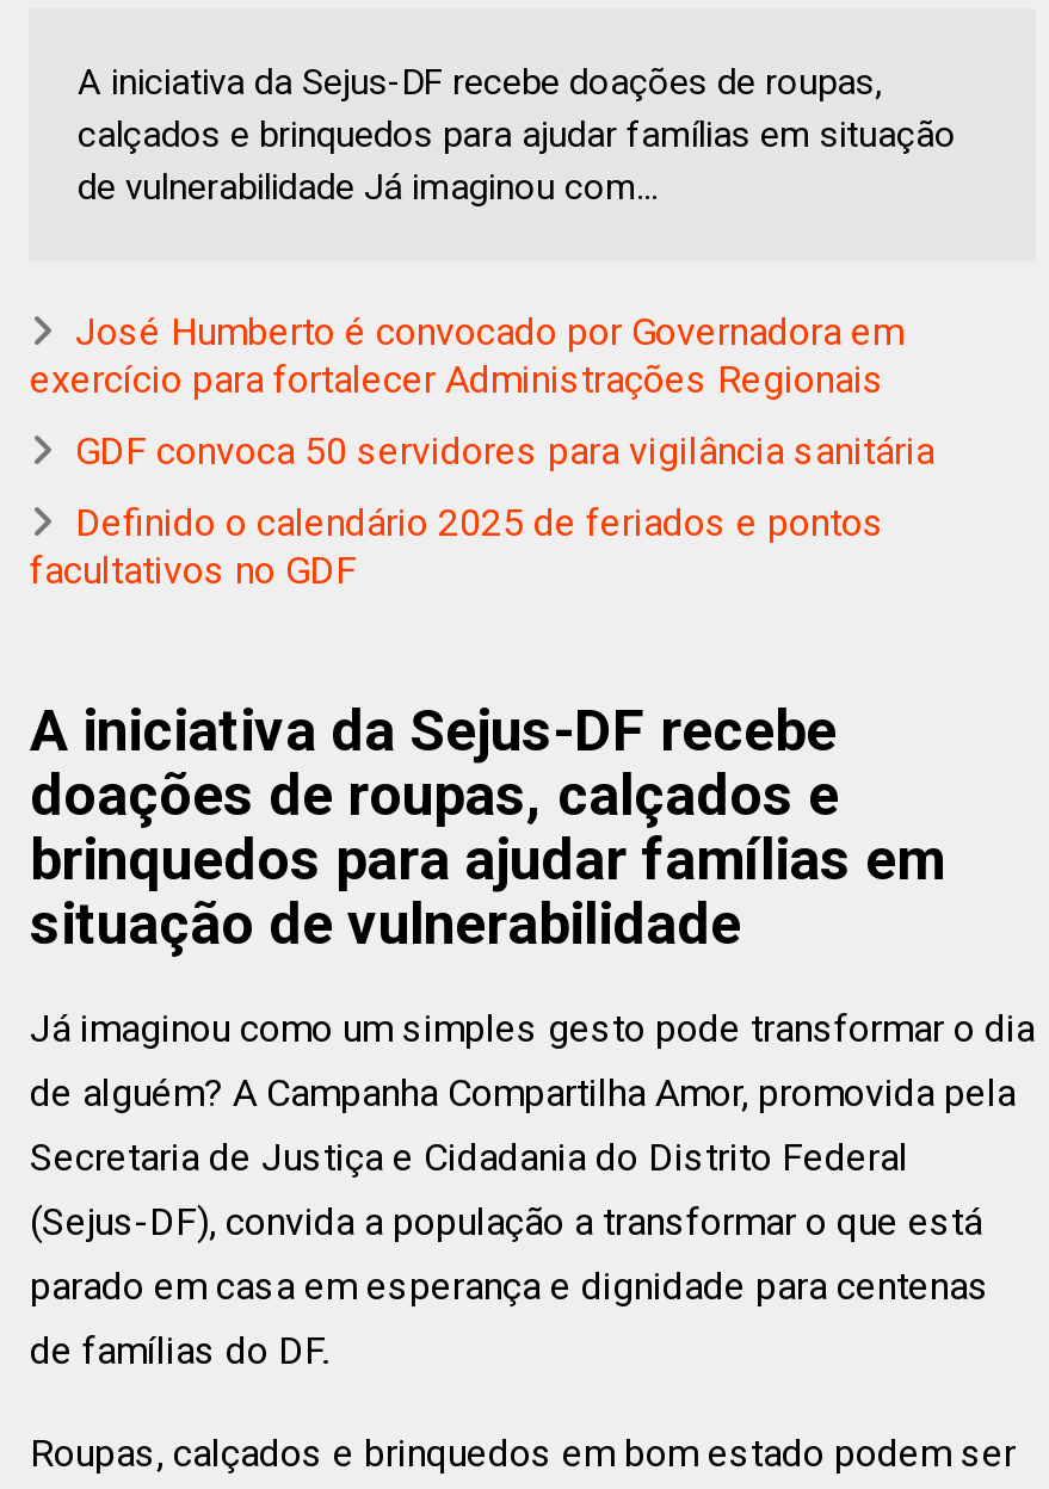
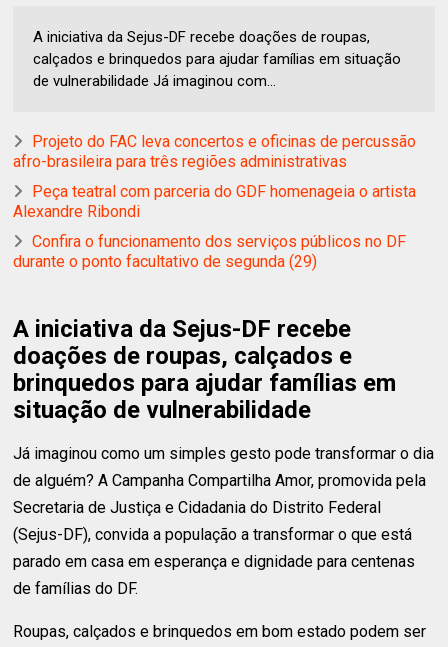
[30,309,903,402] José Humberto é convocado por Governadora em | exercício para fortalecer Administrações Regionais -> [13,132,416,171] Projeto do FAC leva concertos e oficinas de percussão | afro-brasileira para três regiões administrativas
[75,428,934,474] GDF convoca 50 servidores para vigilância sanitária -> [13,182,416,221] Peça teatral com parceria do GDF homenageia o artista | Alexandre Ribondi
[30,500,884,593] Definido o calendário 2025 de feriados e pontos | facultativos no GDF -> [13,232,406,271] Confira o funcionamento dos serviços públicos no DF | durante o ponto facultativo de segunda (29)

